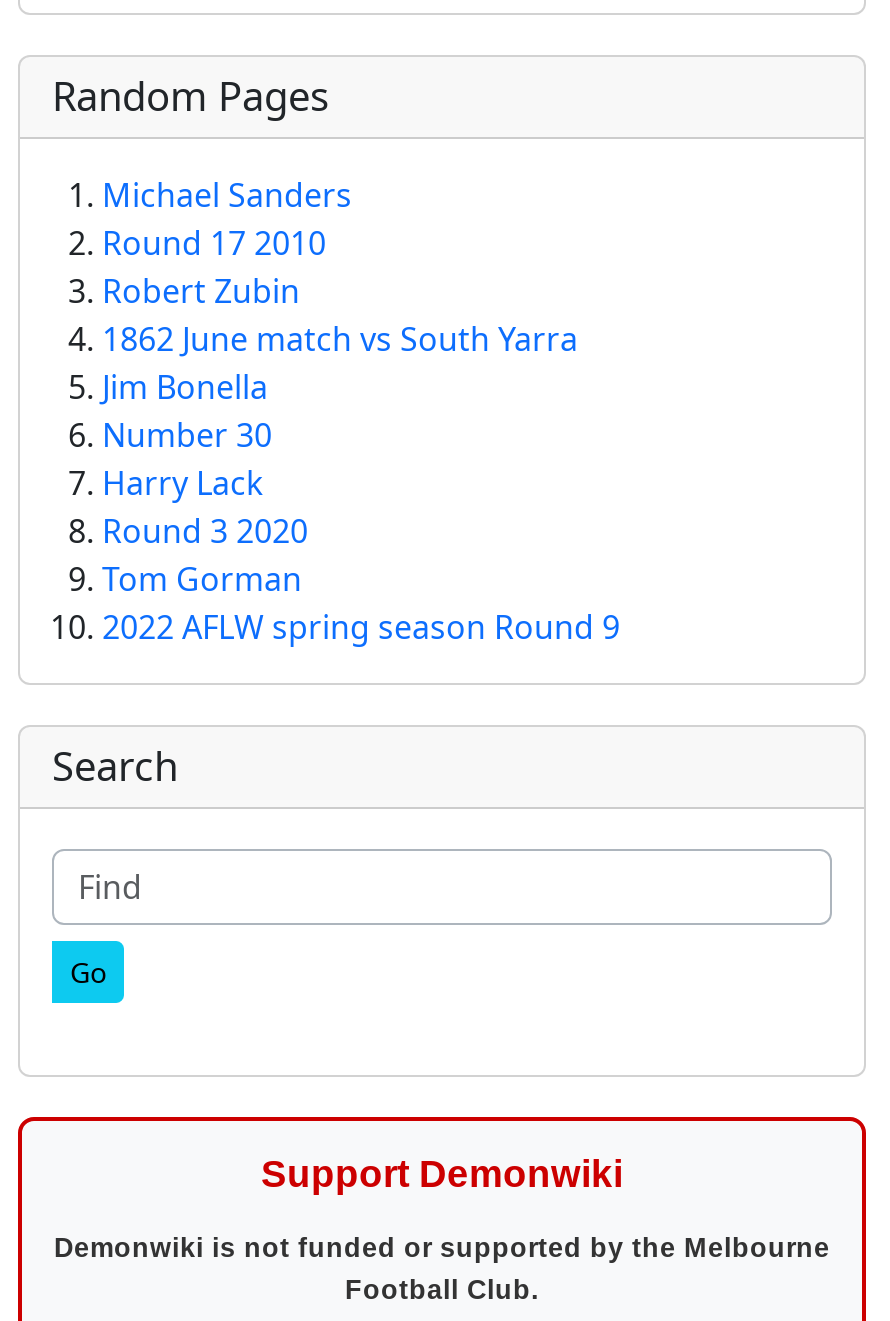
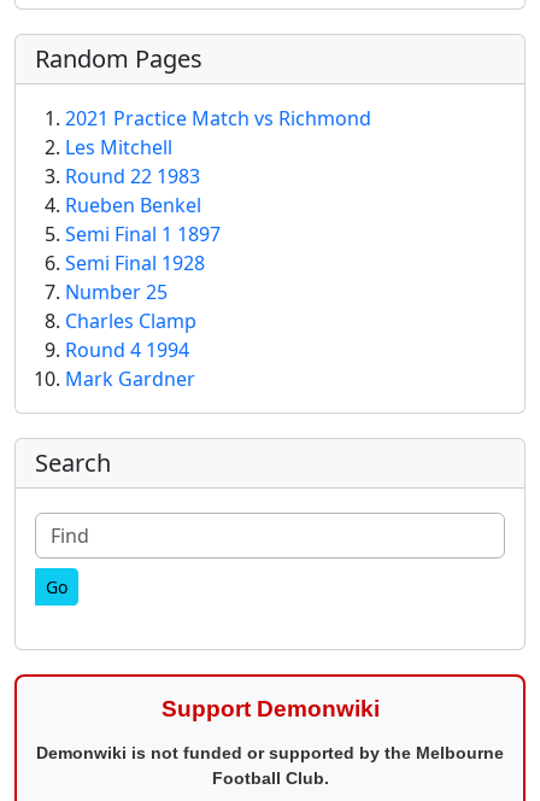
[102,174,620,650] Michael Sanders | Round 17 2010 | Robert Zubin | 1862 June match vs South Yarra | Jim Bonella | Number 30 | Harry Lack | Round 3 2020 | Tom Gorman | 2022 AFLW spring season Round 9 -> [65,105,371,393] 2021 Practice Match vs Richmond | Les Mitchell | Round 22 1983 | Rueben Benkel | Semi Final 1 1897 | Semi Final 1928 | Number 25 | Charles Clamp | Round 4 1994 | Mark Gardner

